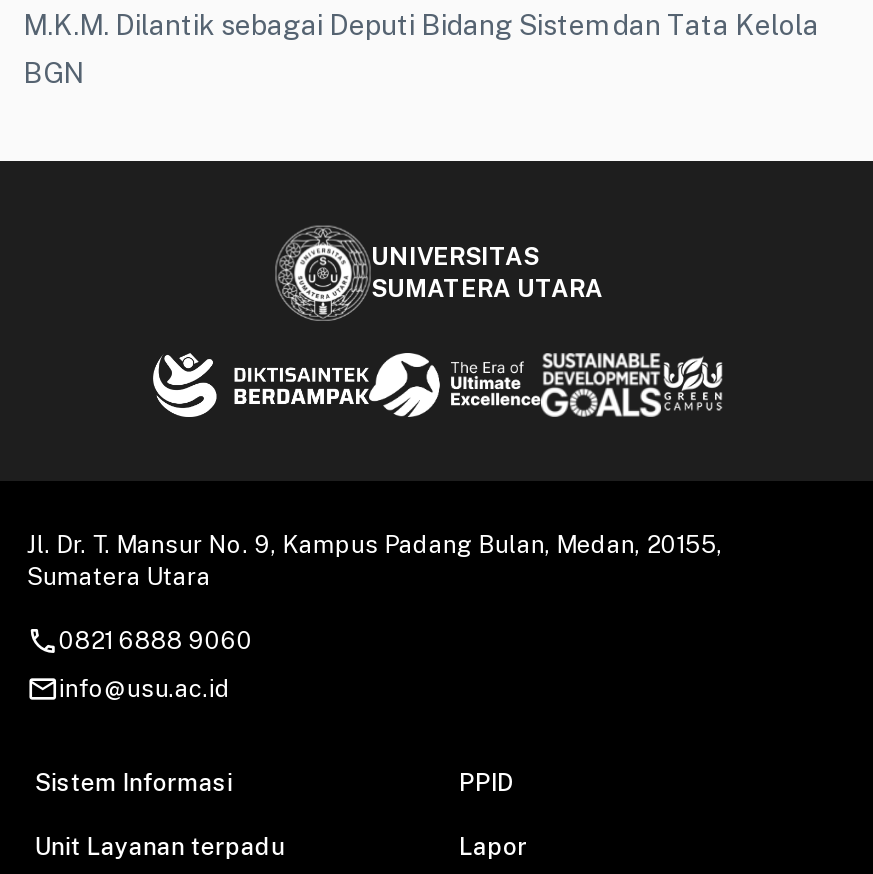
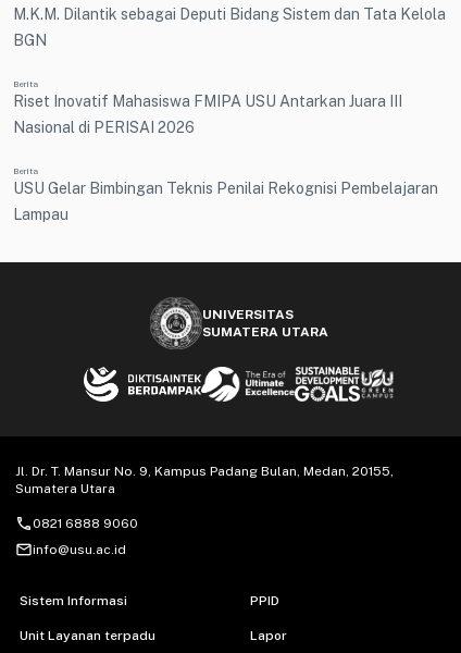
none -> [13,79,438,223] Berita | Riset Inovatif Mahasiswa FMIPA USU Antarkan Juara III | Nasional di PERISAI 2026 | Berita | USU Gelar Bimbingan Teknis Penilai Rekognisi Pembelajaran | Lampau

